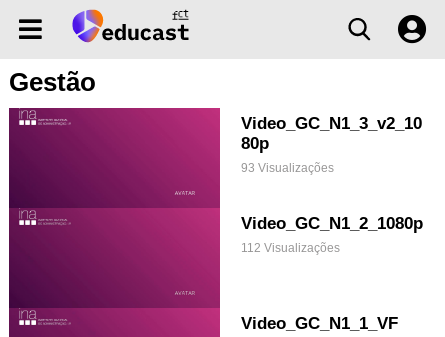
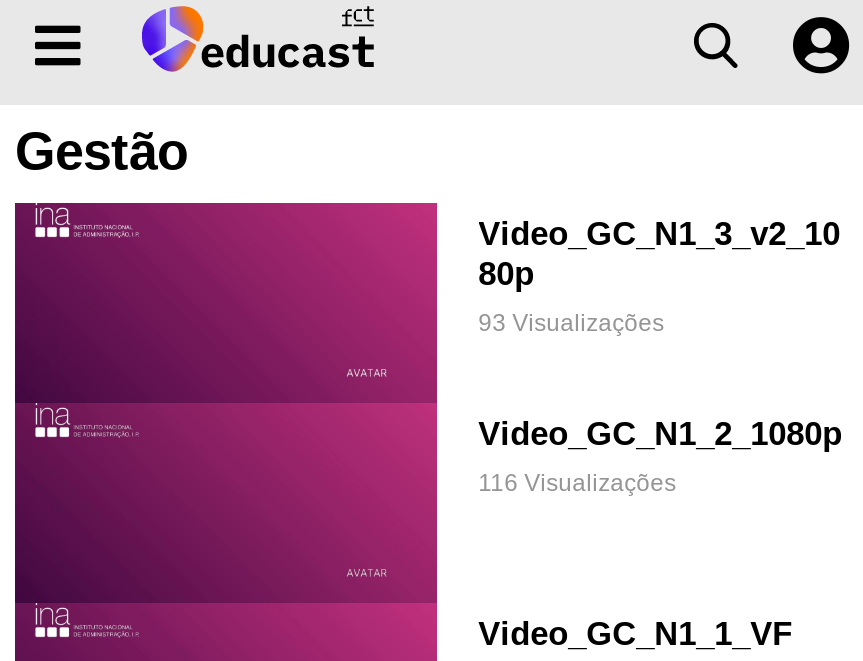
[241,241,340,255] 112 Visualizações -> [478,468,676,496] 116 Visualizações

